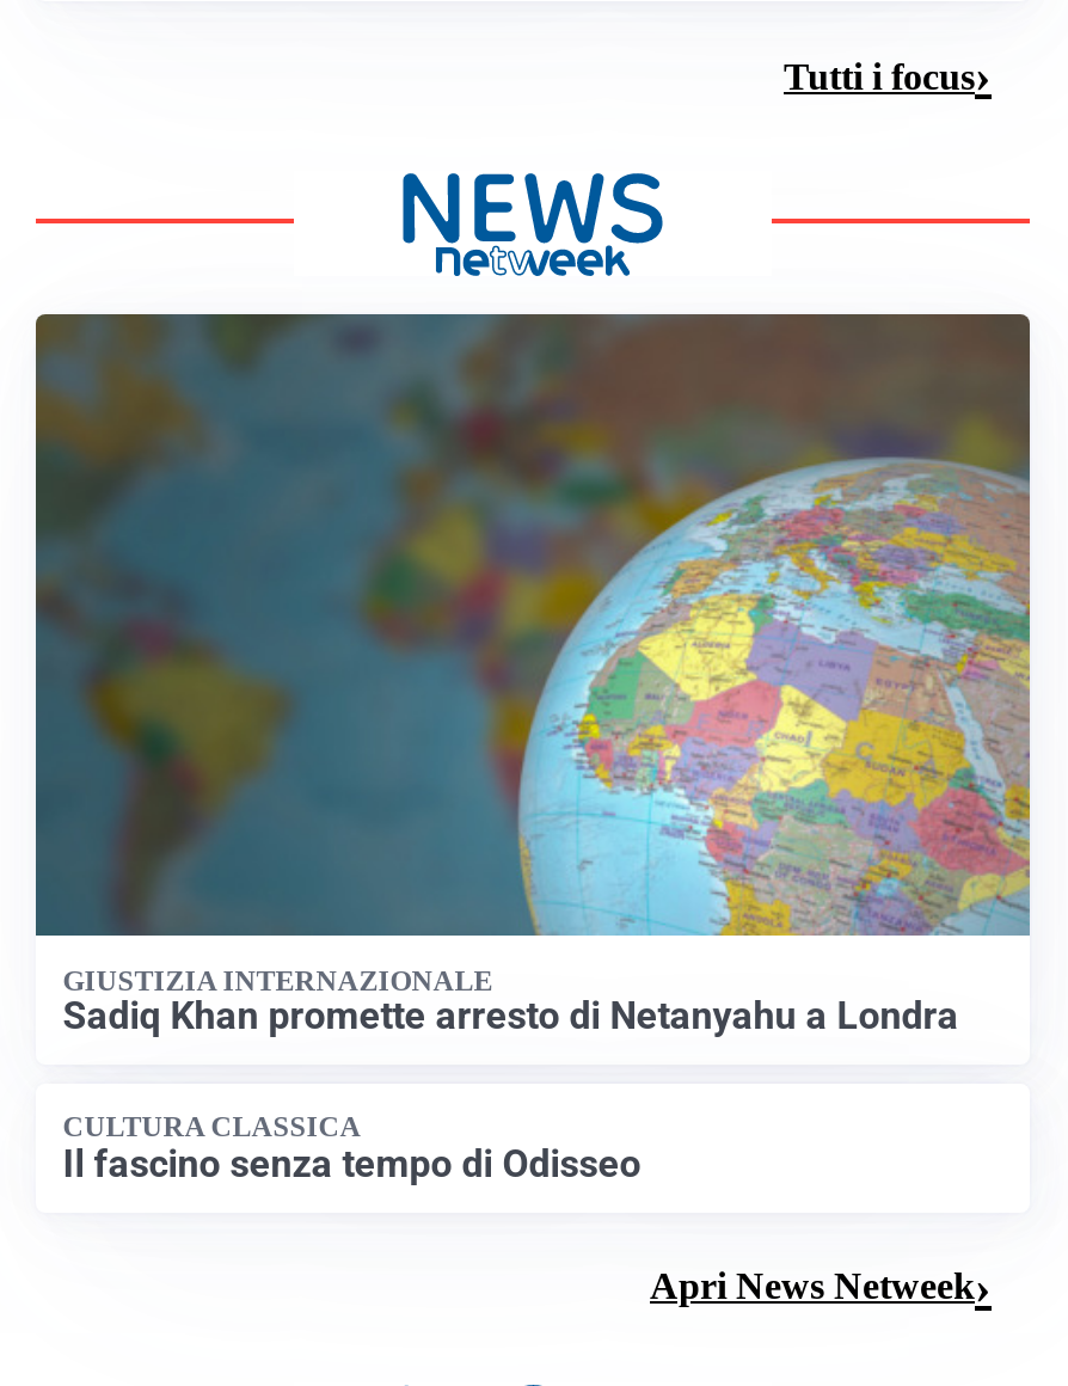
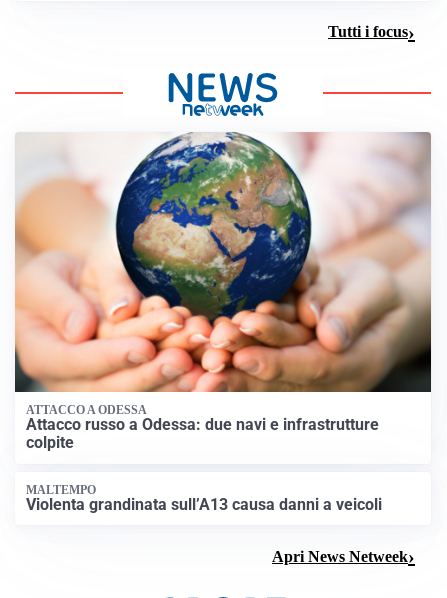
[33,311,1032,1038] [image] | GIUSTIZIA INTERNAZIONALE | Sadiq Khan promette arresto di Netanyahu a Londra -> [14,131,432,452] [image] | ATTACCO A ODESSA | Attacco russo a Odessa: due navi e infrastrutture | colpite
[63,1110,641,1186] CULTURA CLASSICA | Il fascino senza tempo di Odisseo -> [26,483,382,514] MALTEMPO | Violenta grandinata sull’A13 causa danni a veicoli

